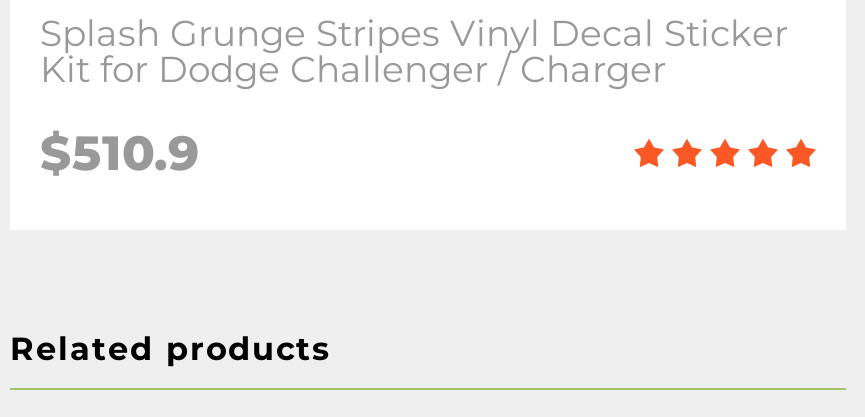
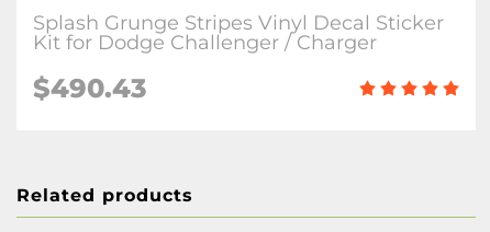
[40,124,200,182] $510.9 -> [33,72,146,104] $490.43

